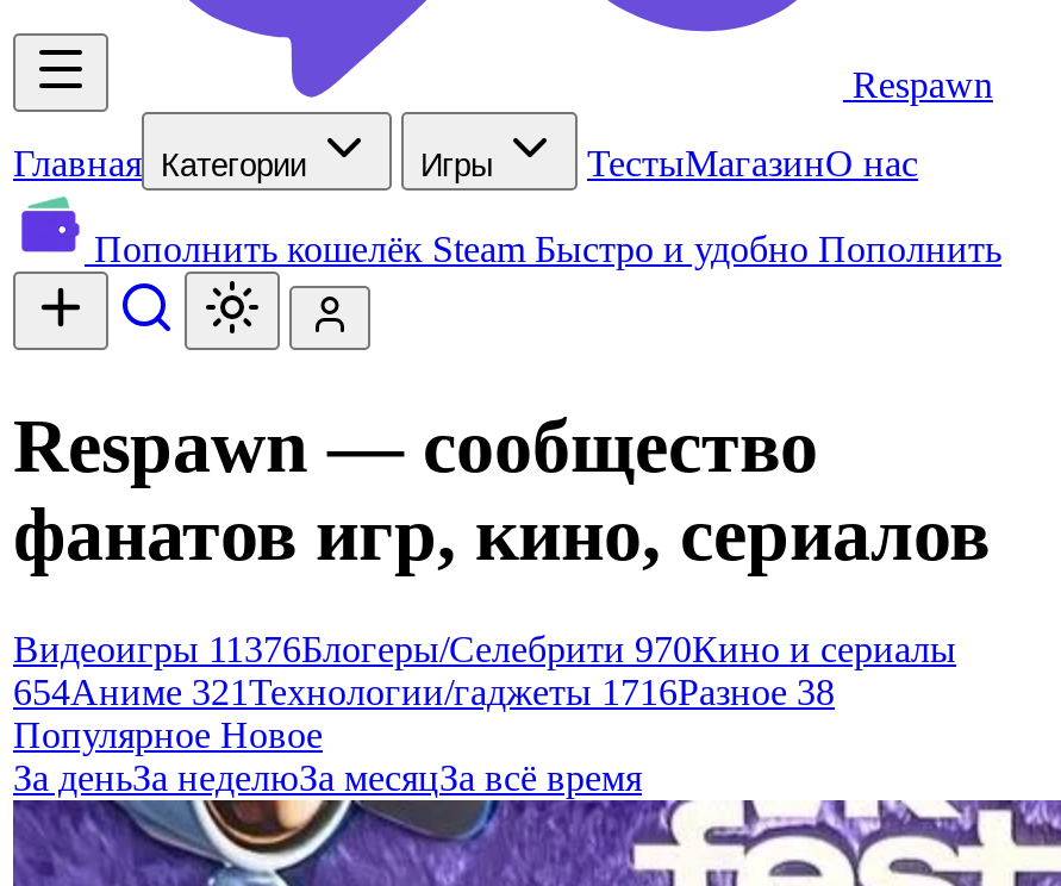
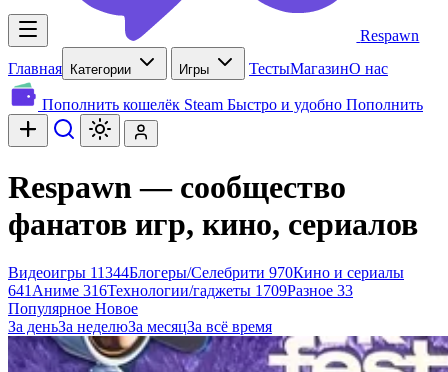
[13,629,956,669] Видеоигры 11376Блогеры/Селебрити 970Кино и сериалы -> [8,264,404,281] Видеоигры 11344Блогеры/Селебрити 970Кино и сериалы
[13,672,835,712] 654Аниме 321 Технологии/гаджеты 1716Разное 38 -> [8,282,353,299] 641Аниме 316 Технологии/гаджеты 1709Разное 33

